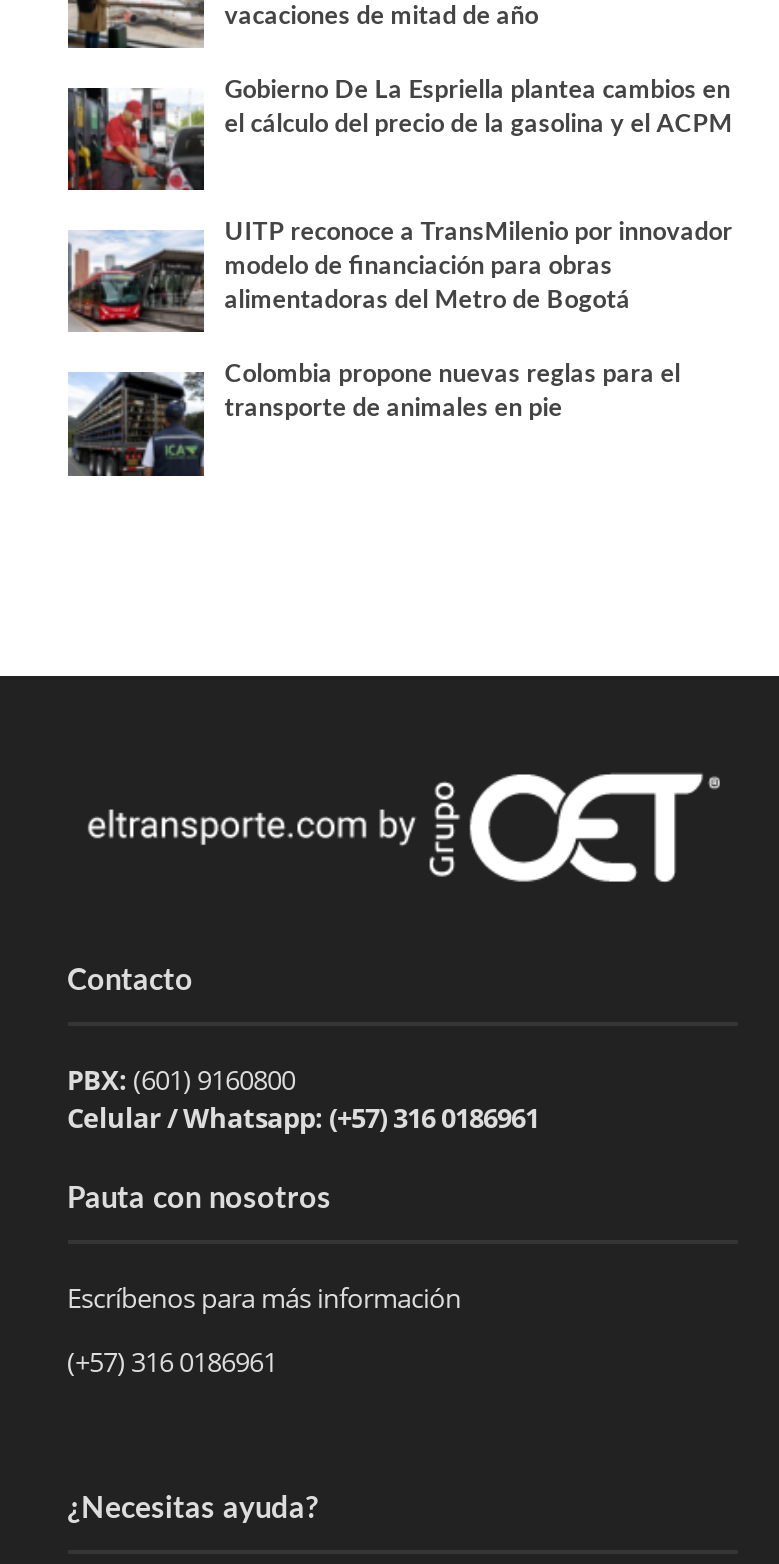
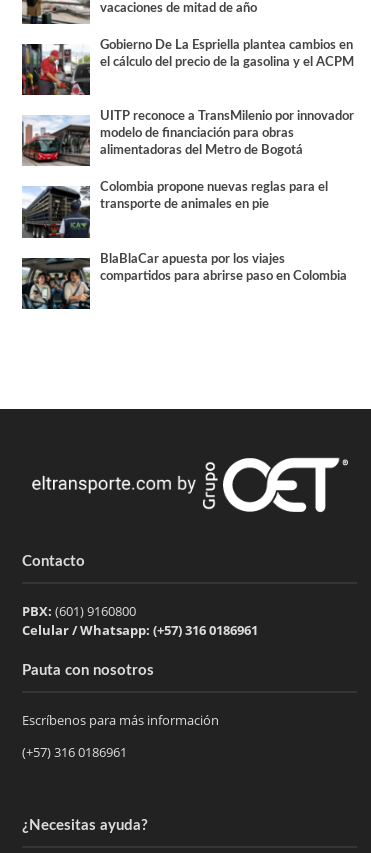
none -> [21,252,347,310] [image] | BlaBlaCar apuesta por los viajes | compartidos para abrirse paso en Colombia

